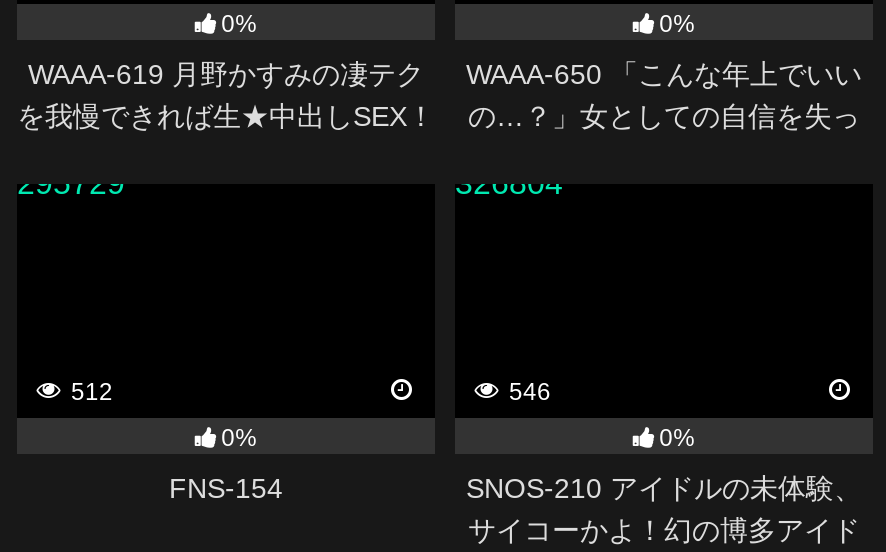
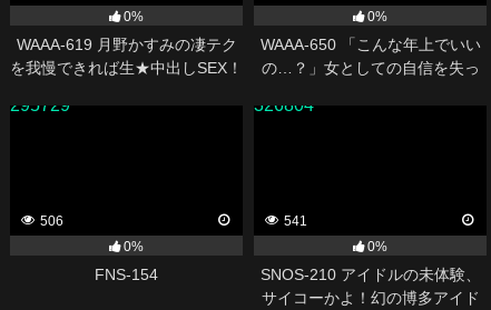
[65,378,113,406] 512 -> [37,213,63,229] 506
[503,378,551,406] 546 -> [281,213,307,229] 541

